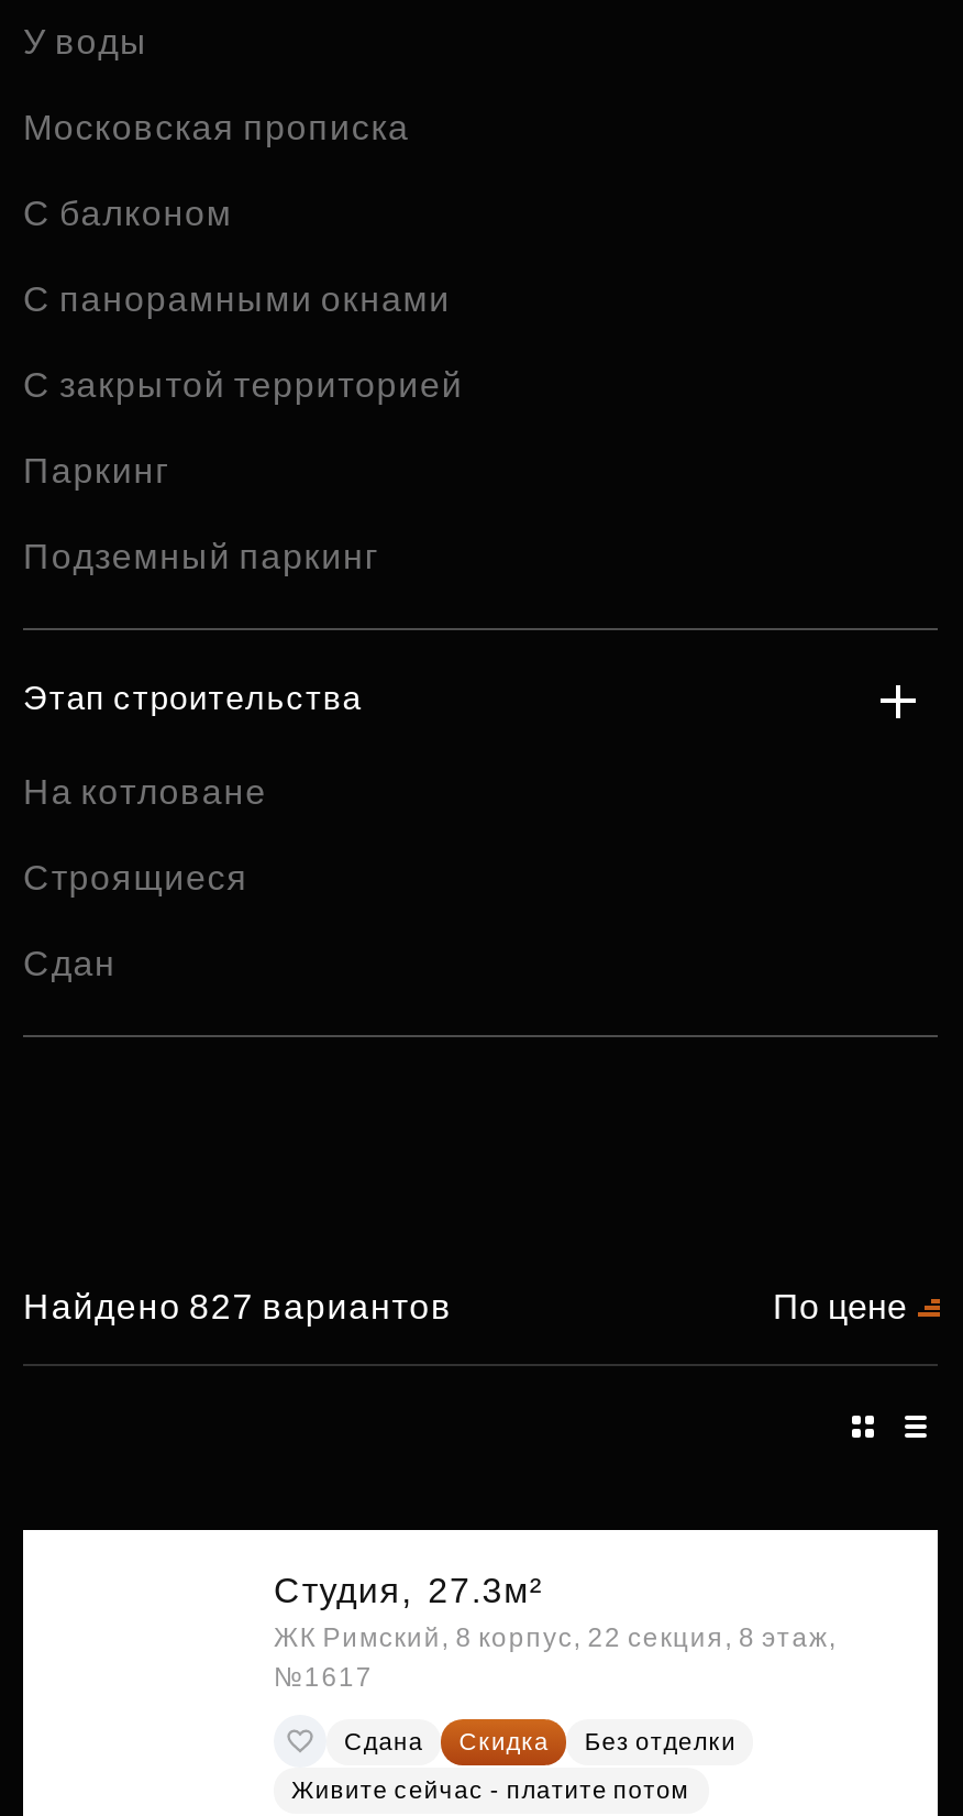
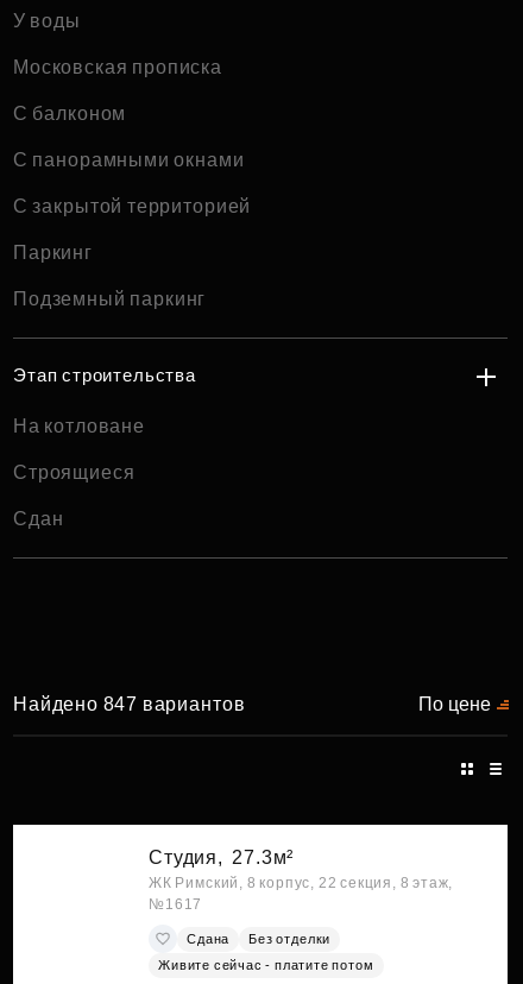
[23,1288,453,1325] Найдено 827 вариантов -> [13,694,245,714] Найдено 847 вариантов
[459,1727,549,1753] Скидка -> none

